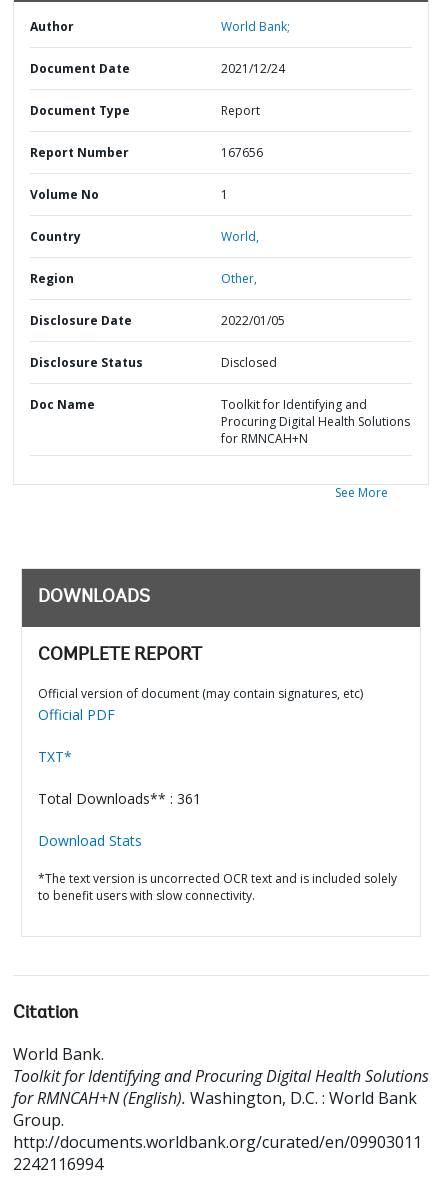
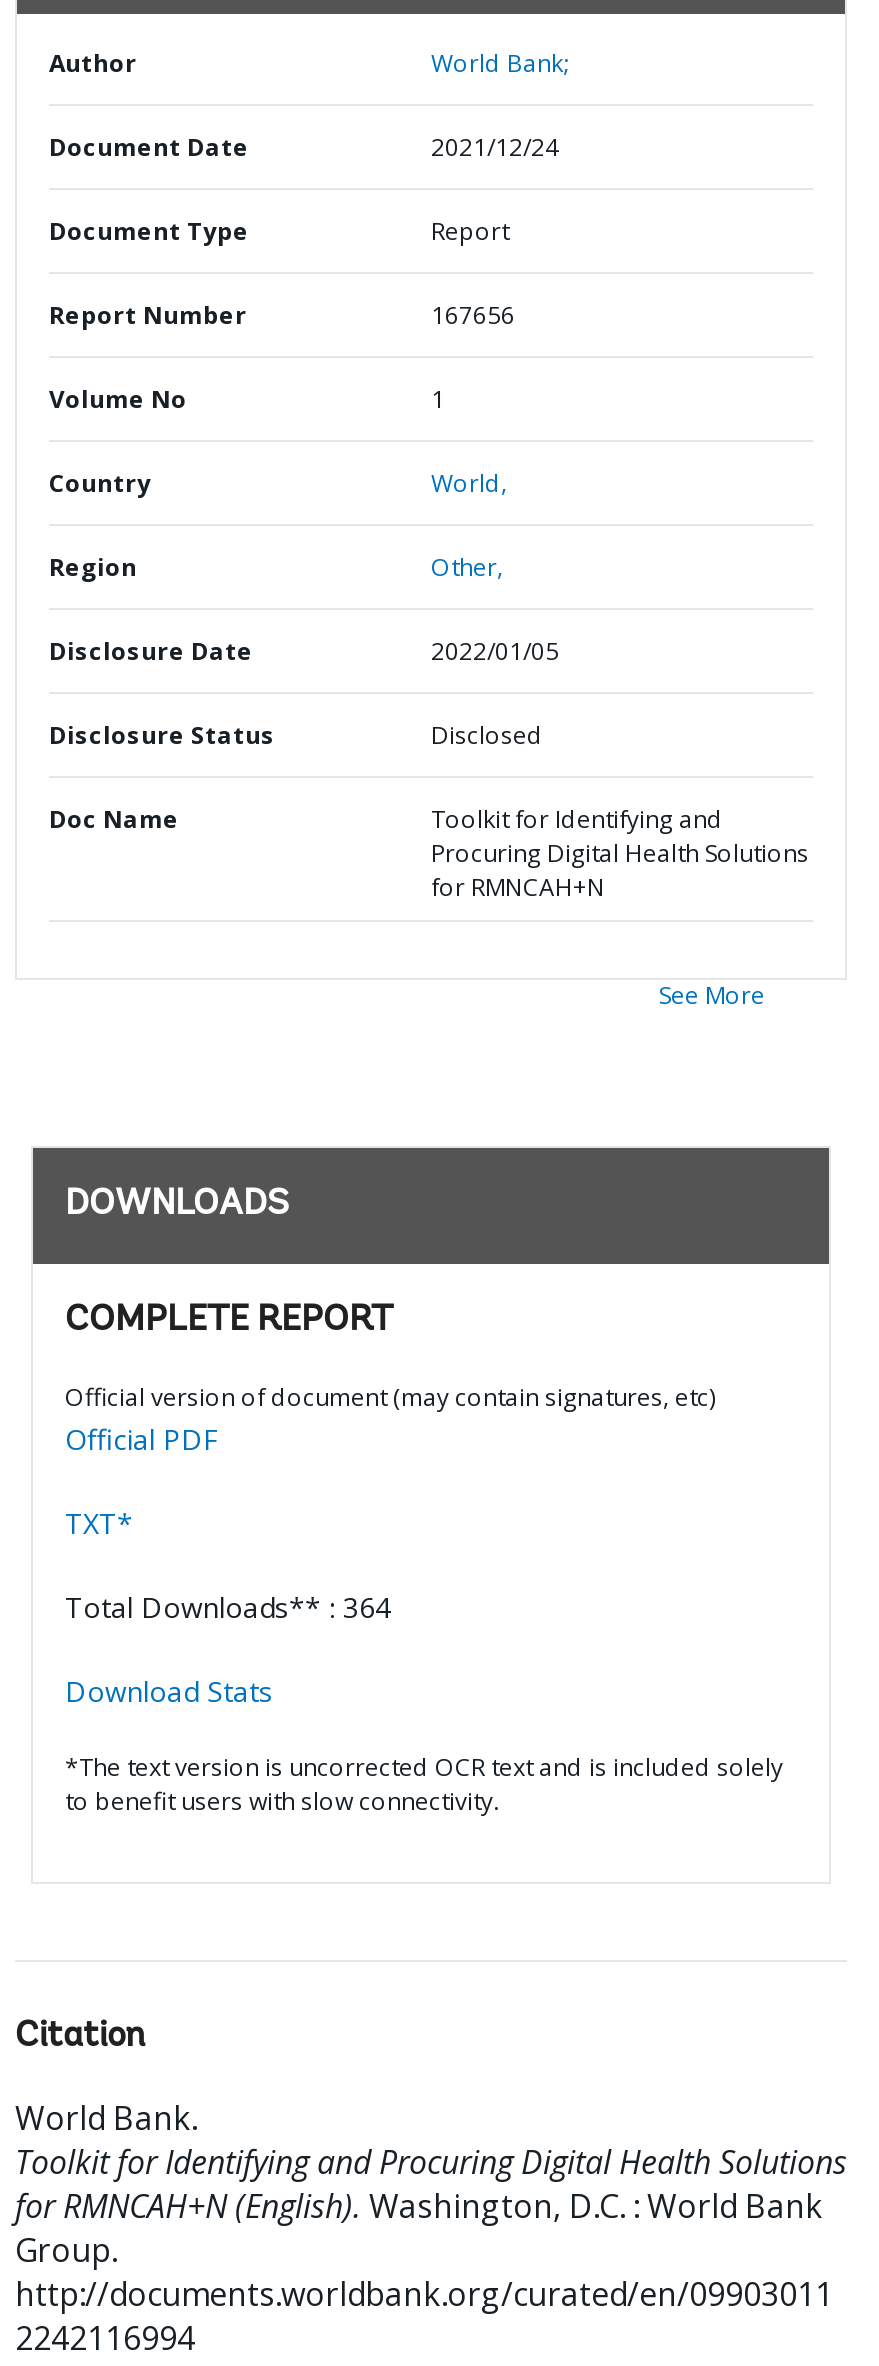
[38,789,201,808] Total Downloads** : 361 -> [65,1588,391,1626] Total Downloads** : 364

